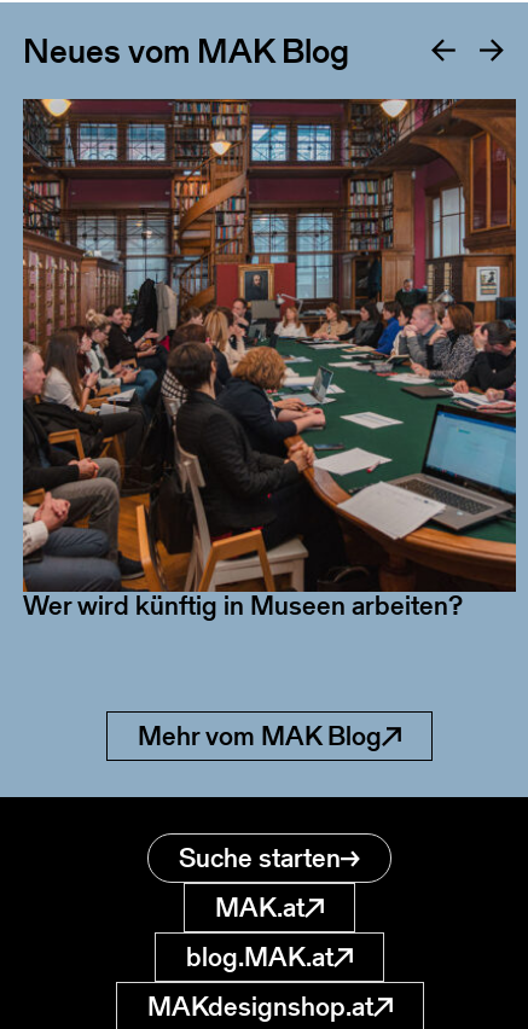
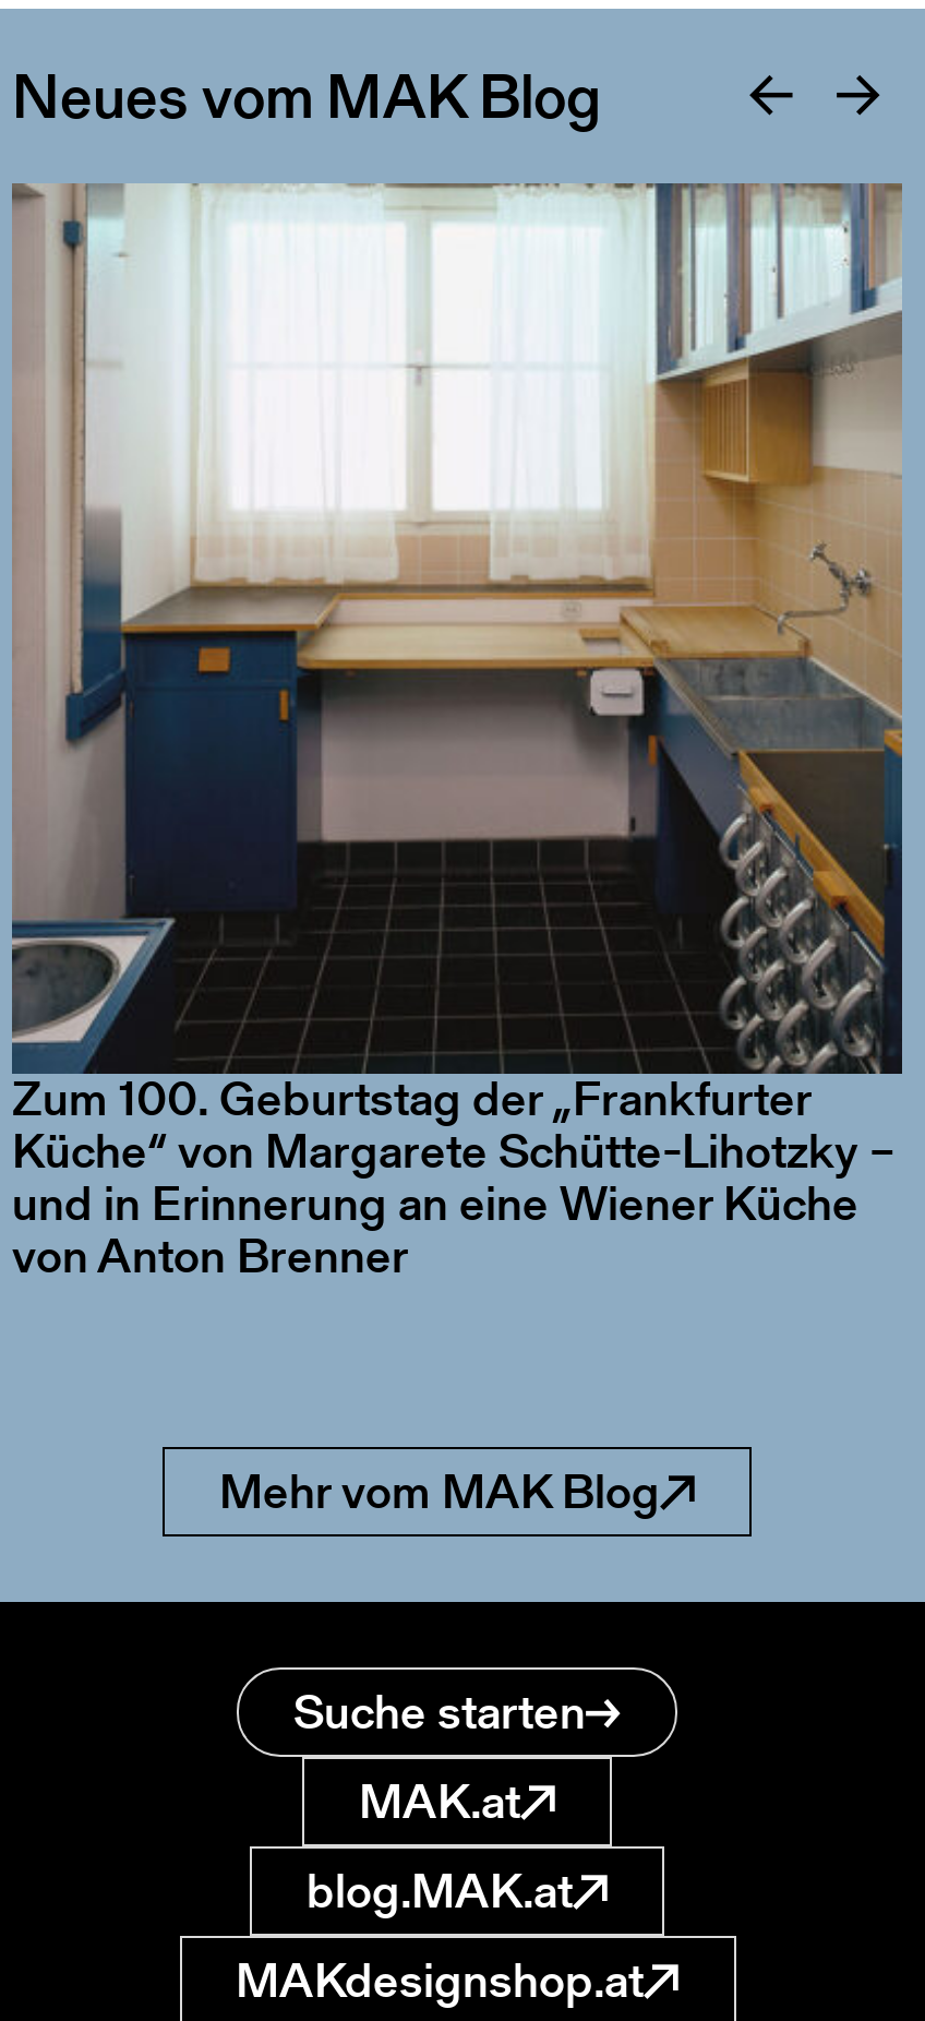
[22,98,517,521] [image] -> [12,183,904,1074] [image]
[23,587,463,625] Wer wird künftig in Museen arbeiten? -> [12,1065,896,1290] Zum 100. Geburtstag der „Frankfurter | Küche“ von Margarete Schütte-Lihotzky – | und in Erinnerung an eine Wiener Küche | von Anton Brenner

